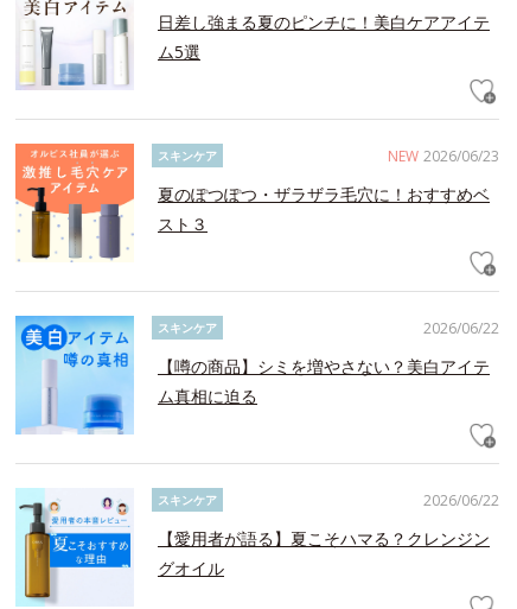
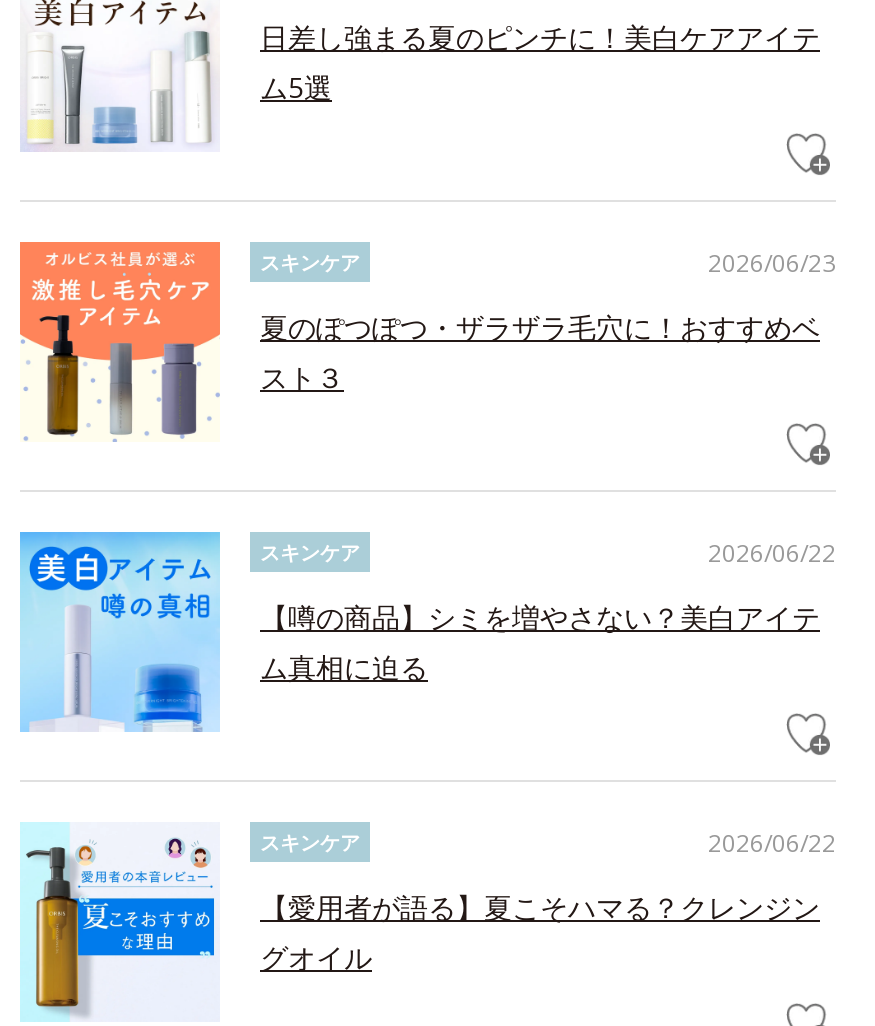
[388,146,499,166] NEW 2026/06/23 -> [708,246,836,280] 2026/06/23

